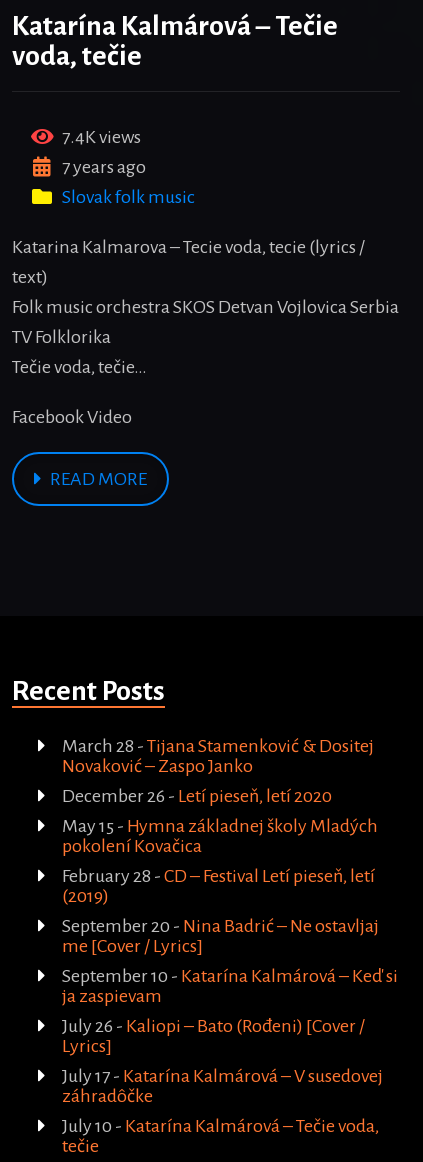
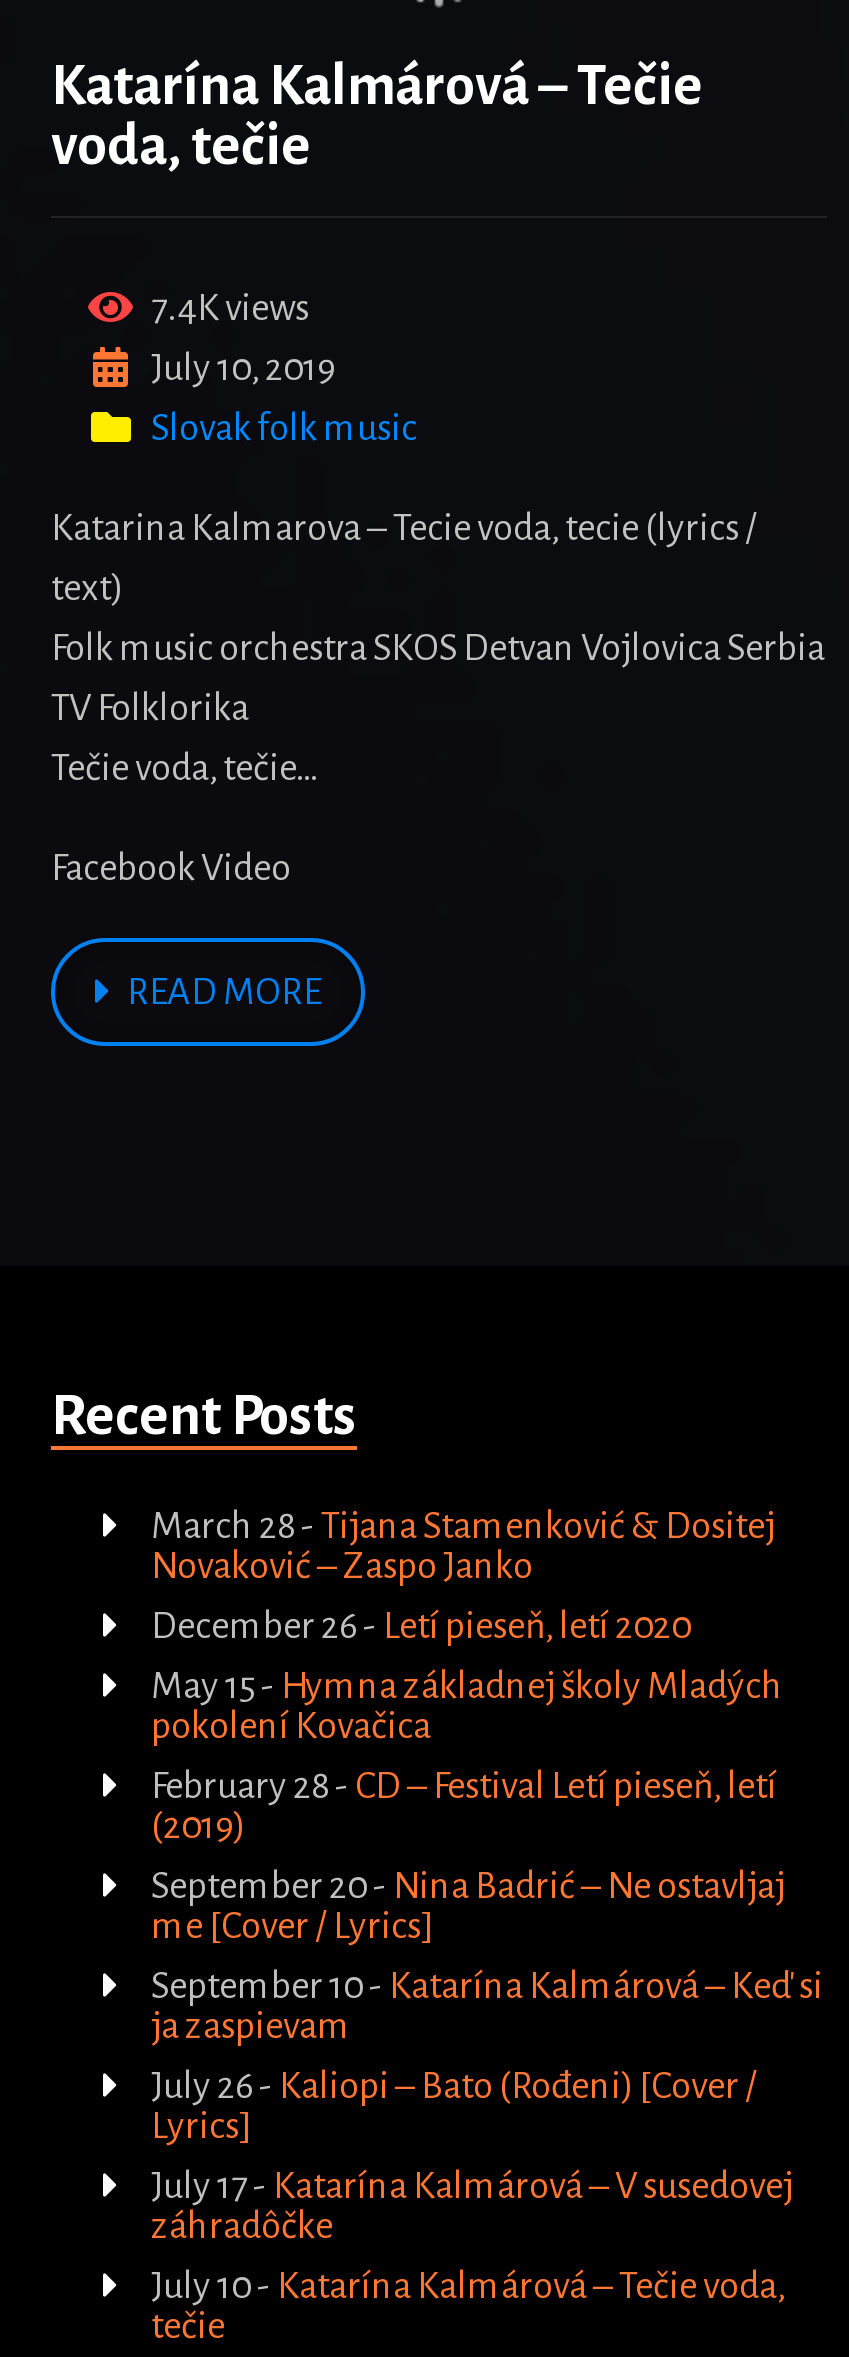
[62,157,146,177] 7 years ago -> [151,348,335,388] July 10, 2019

